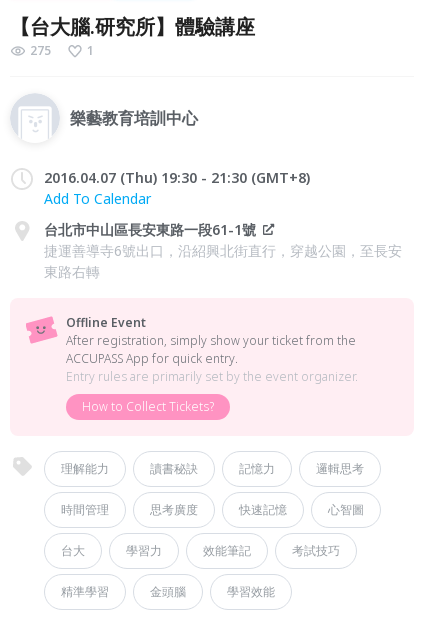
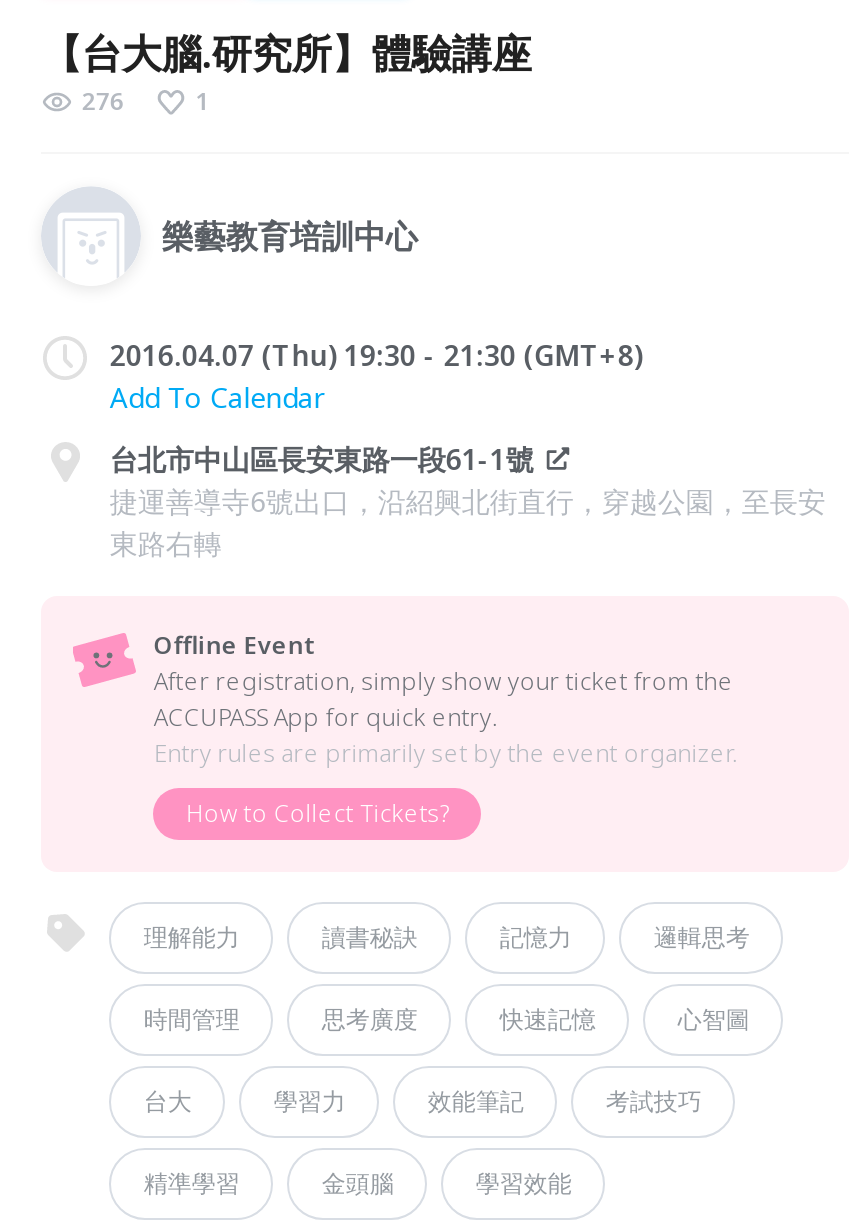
[30,42,51,59] 275 -> [82,84,124,118] 276

